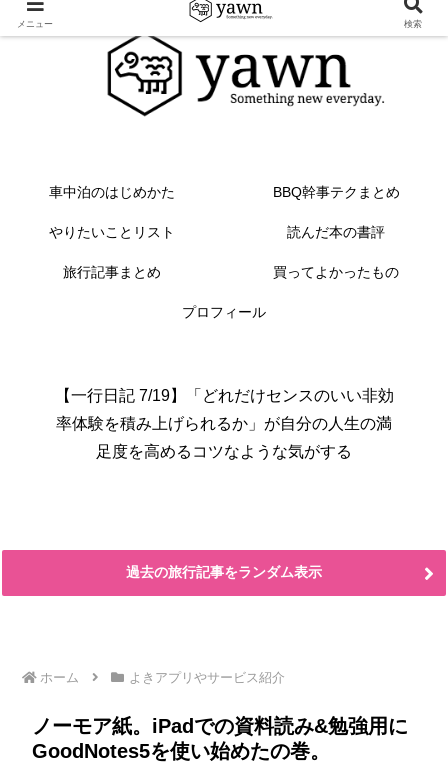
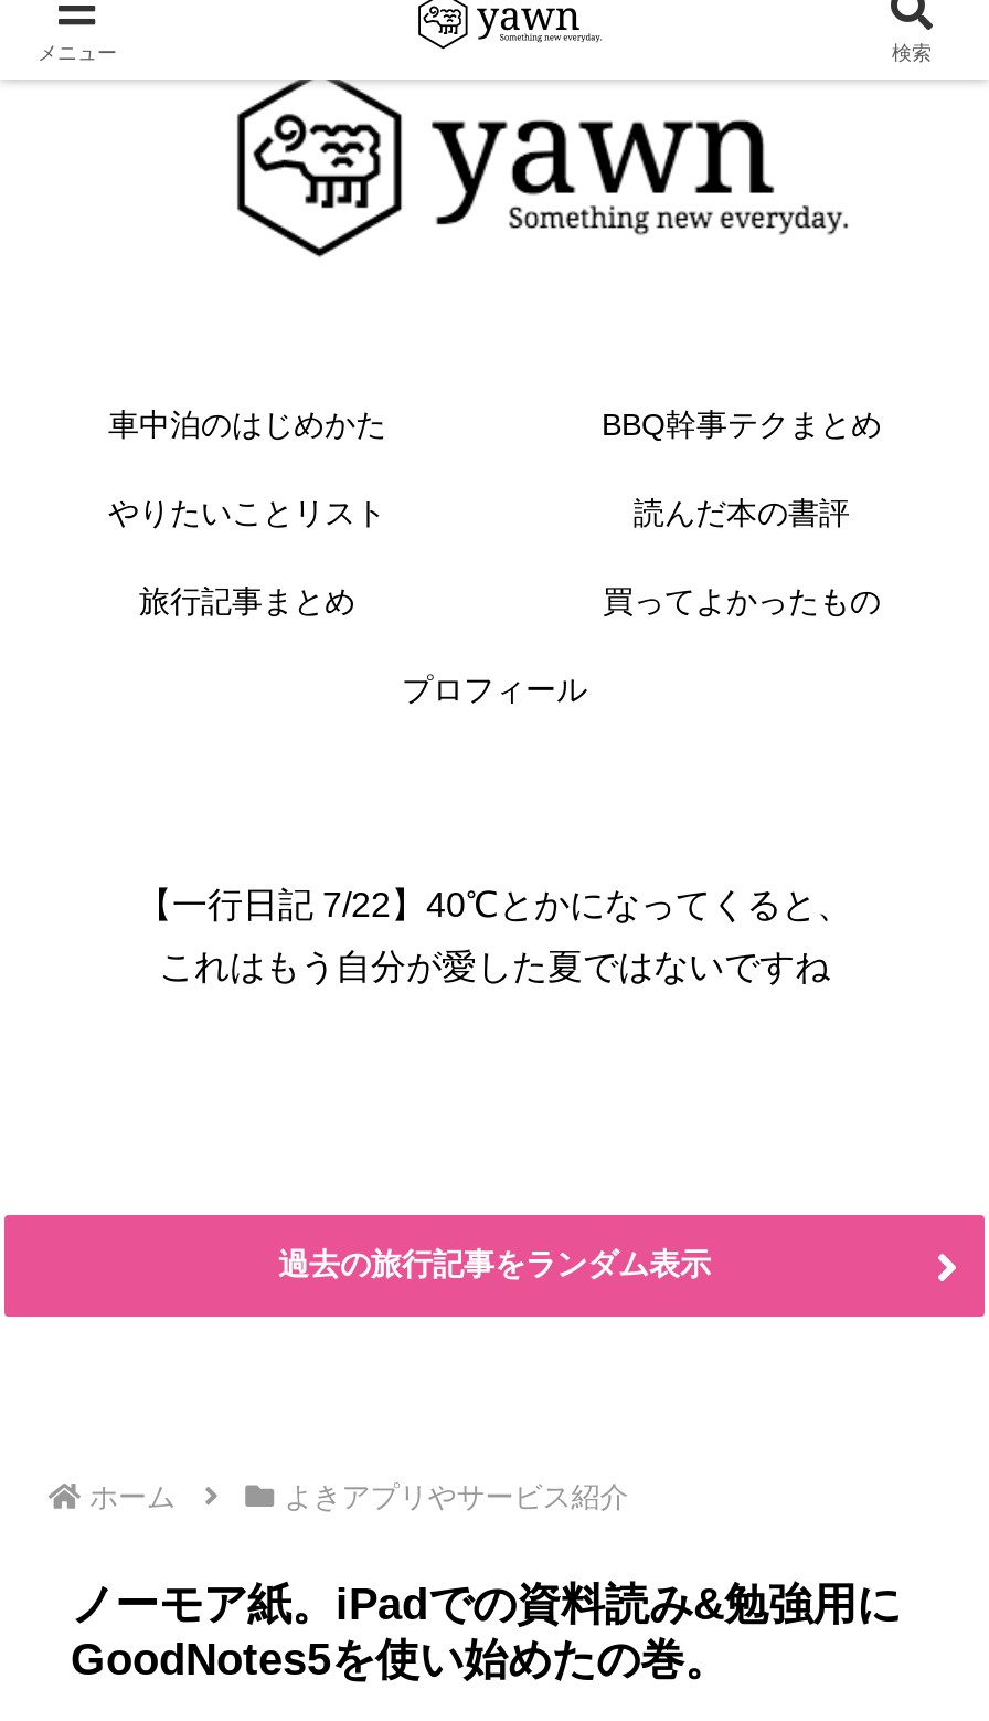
[54,387,393,460] 【一行日記 7/19】「どれだけセンスのいい非効 | 率体験を積み上げられるか」が自分の人生の満 | 足度を高めるコツなような気がする -> [137,887,852,986] 【一行日記 7/22】40℃とかになってくると、 | これはもう自分が愛した夏ではないですね

